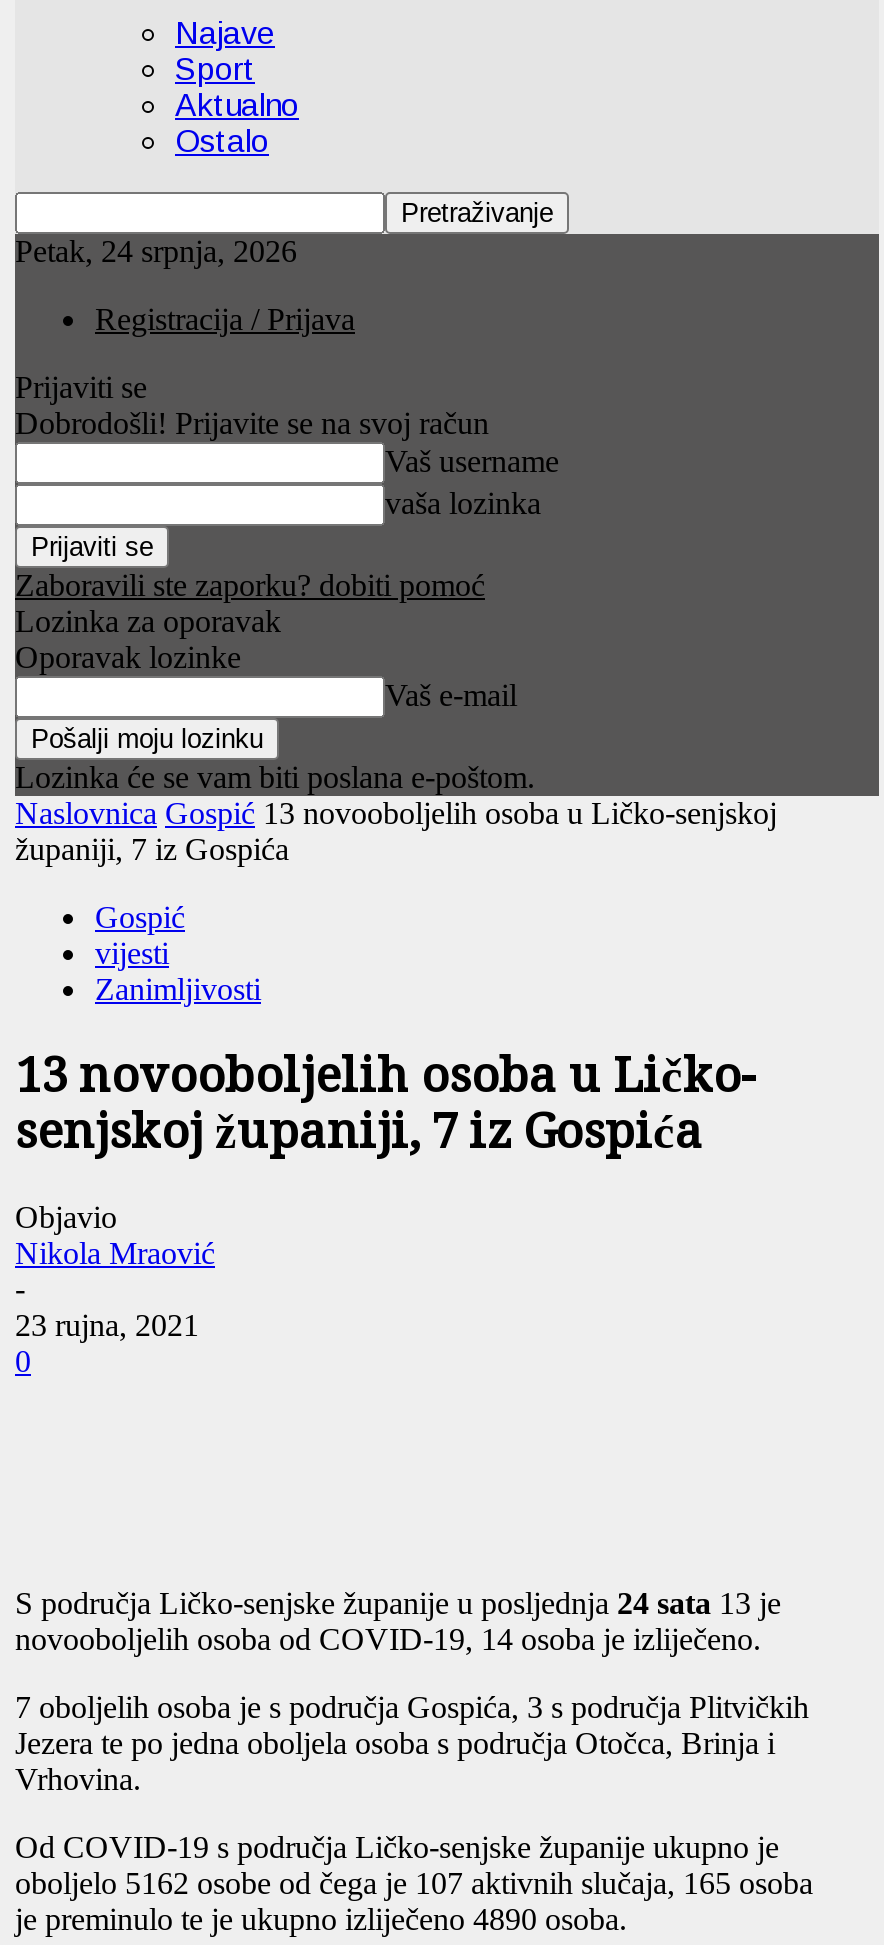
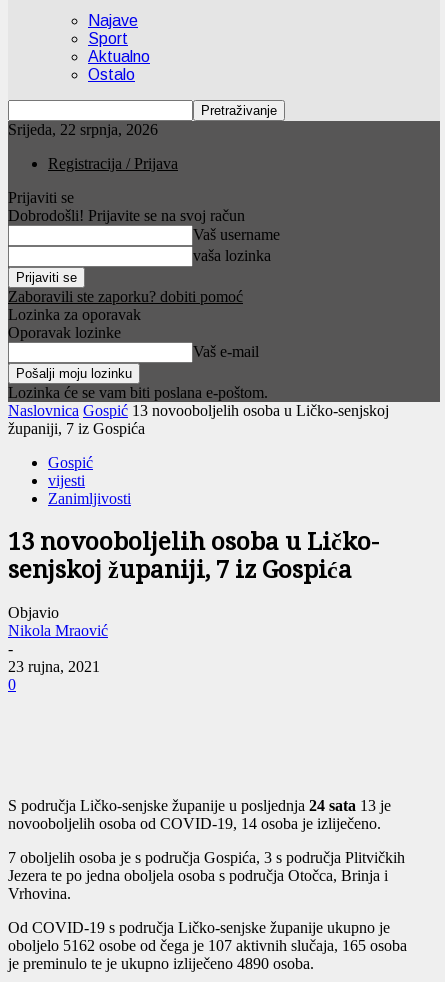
[15,234,297,268] Petak, 24 srpnja, 2026 -> [8,121,158,138] Srijeda, 22 srpnja, 2026

